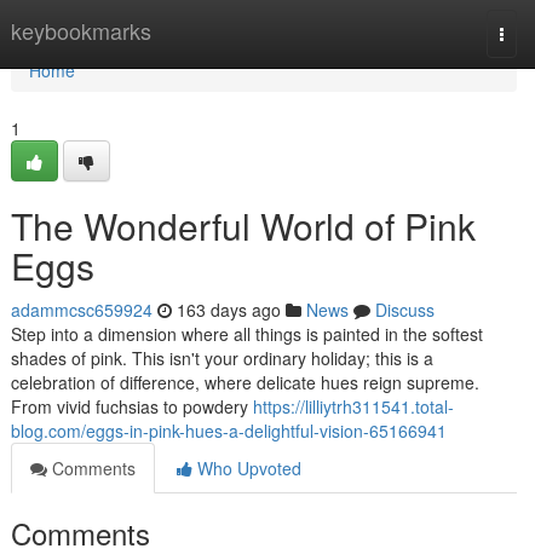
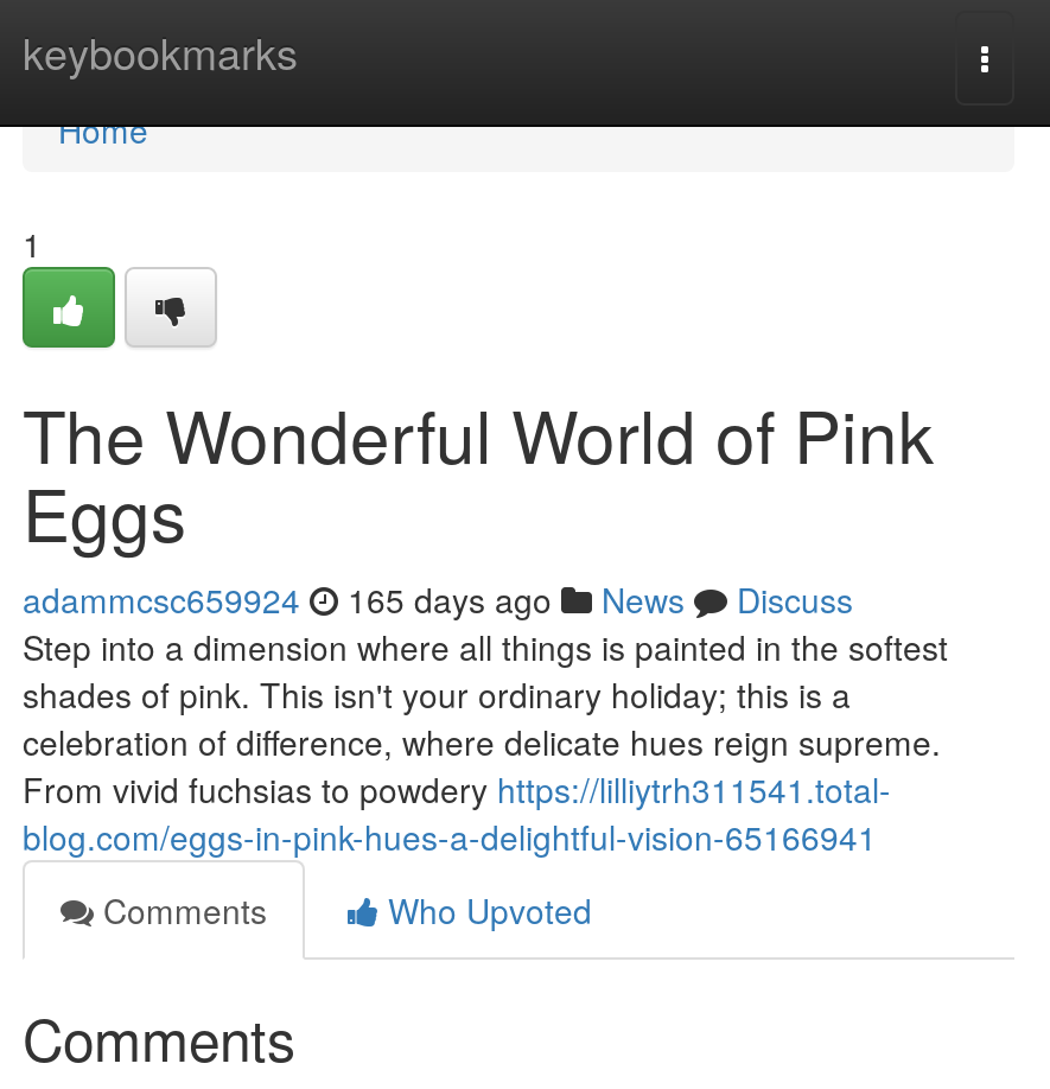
[11,298,435,322] adammcsc659924 163 days ago News Discuss -> [23,575,853,623] adammcsc659924 165 days ago News Discuss

